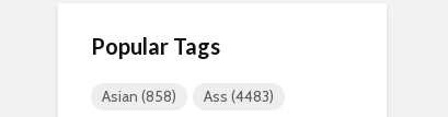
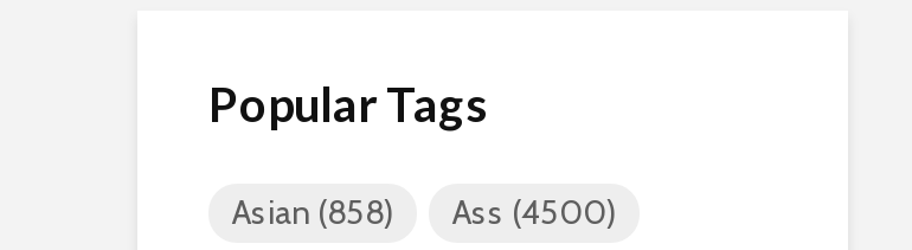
[102,86,274,106] Asian (858) Ass (4483) -> [232,191,616,233] Asian (858) Ass (4500)

